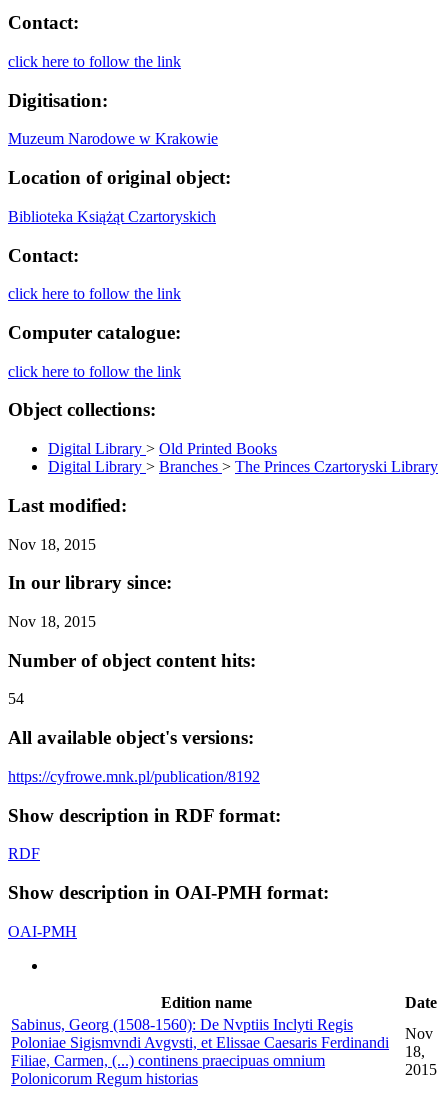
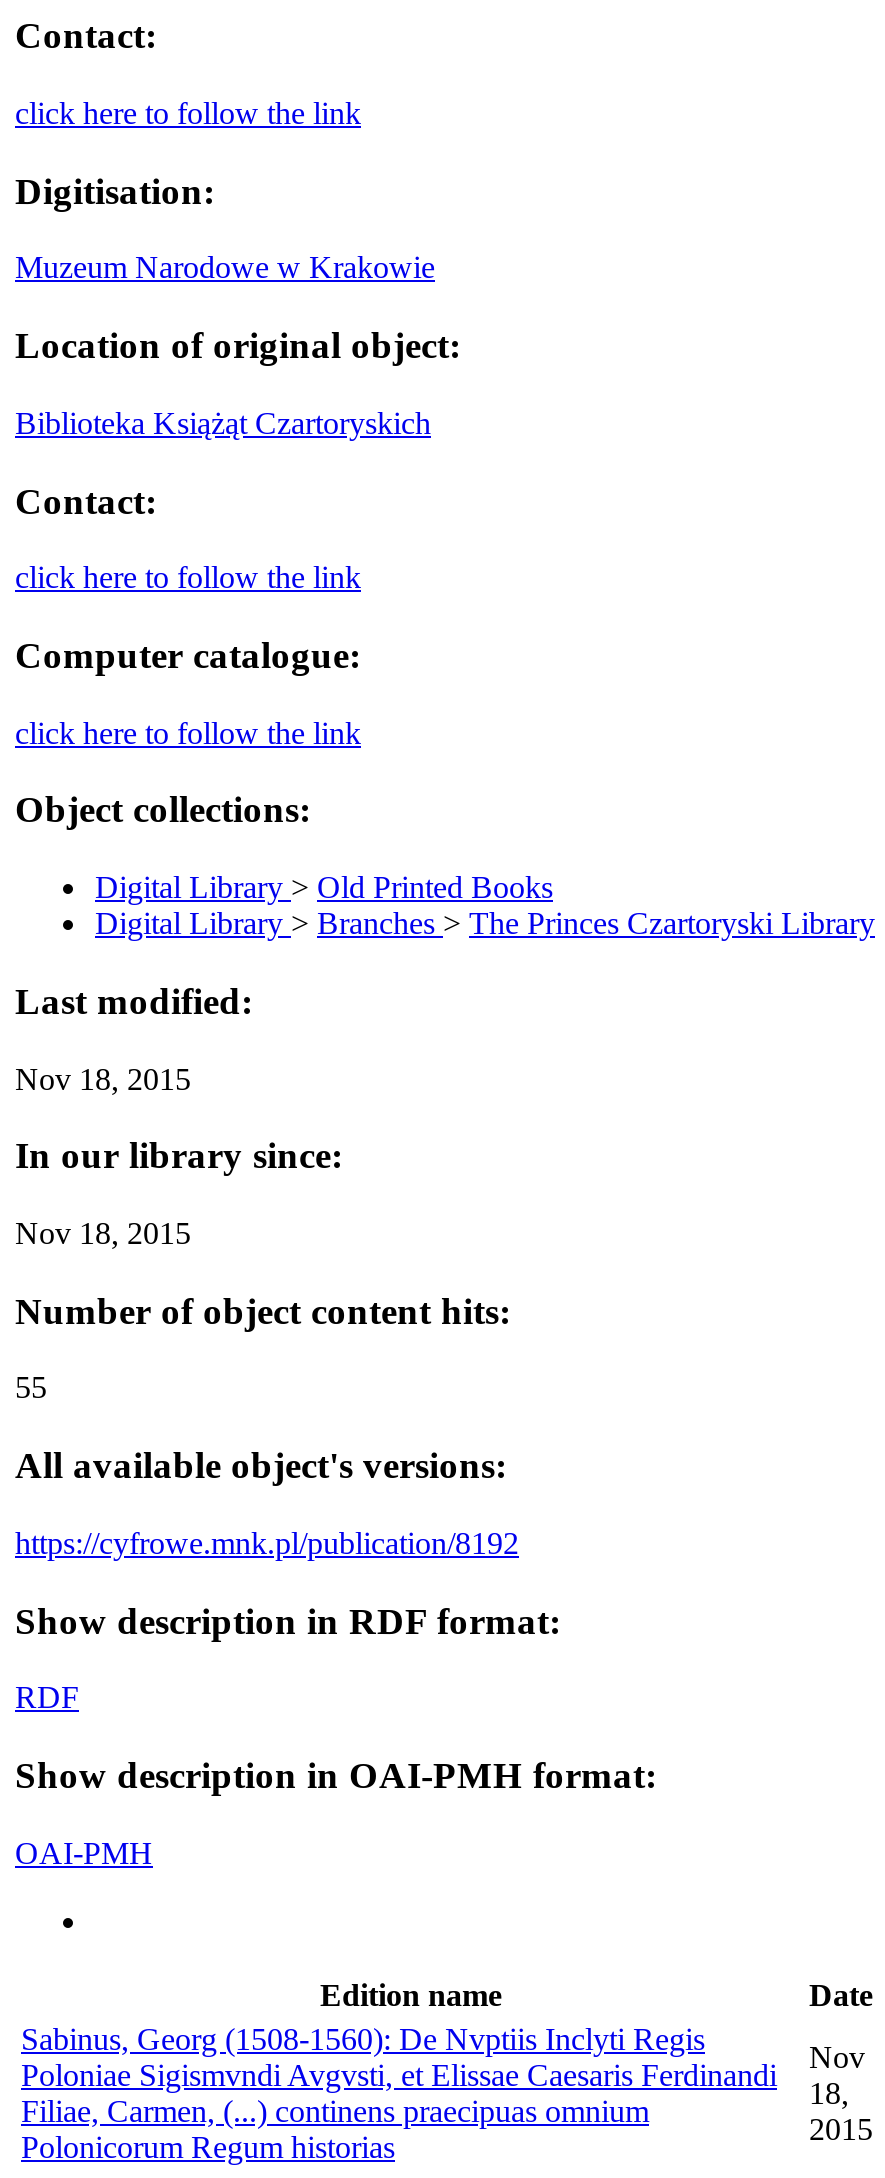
[8,690,24,707] 54 -> [15,1371,47,1405] 55

